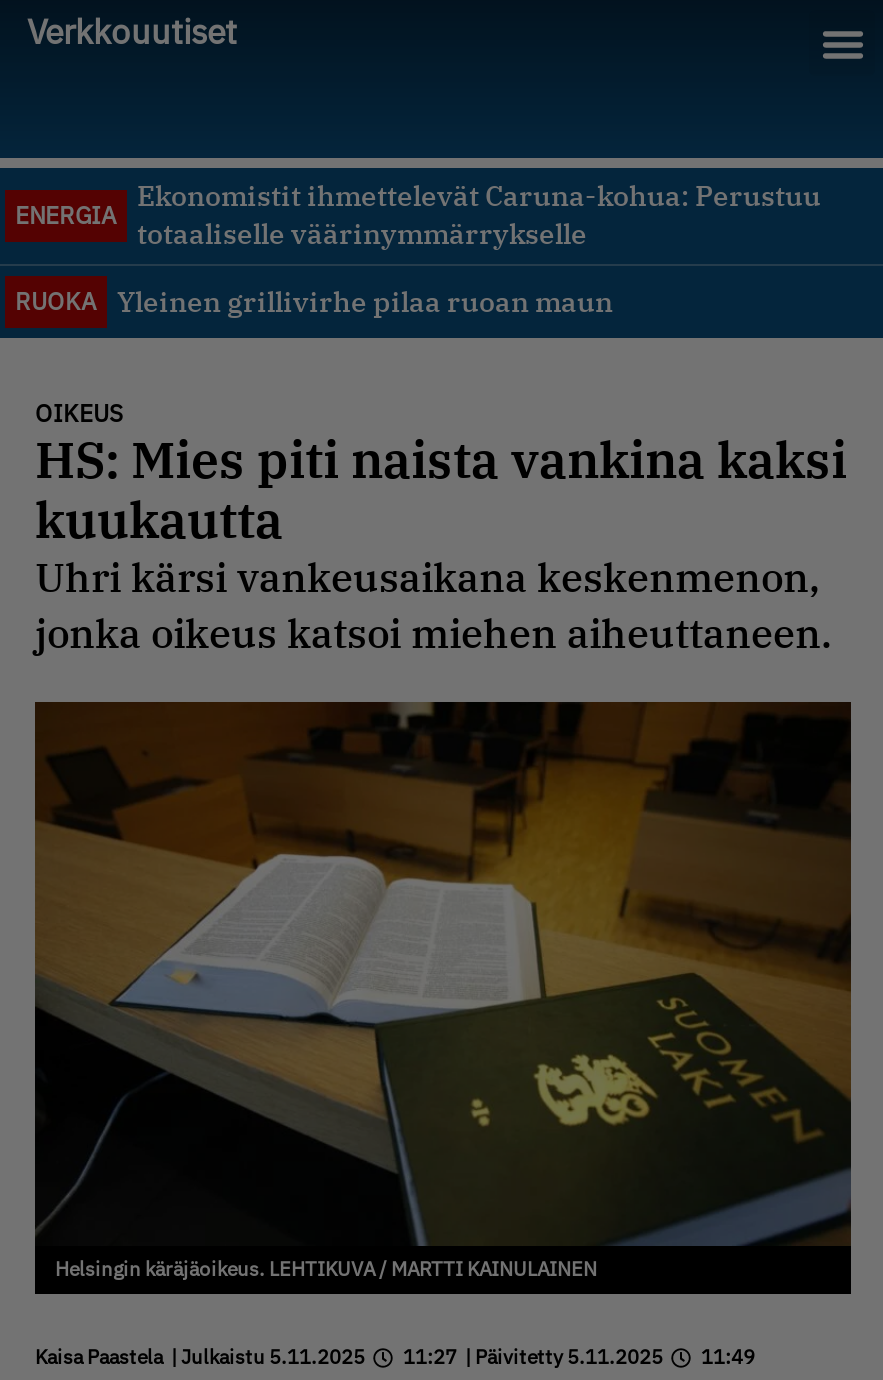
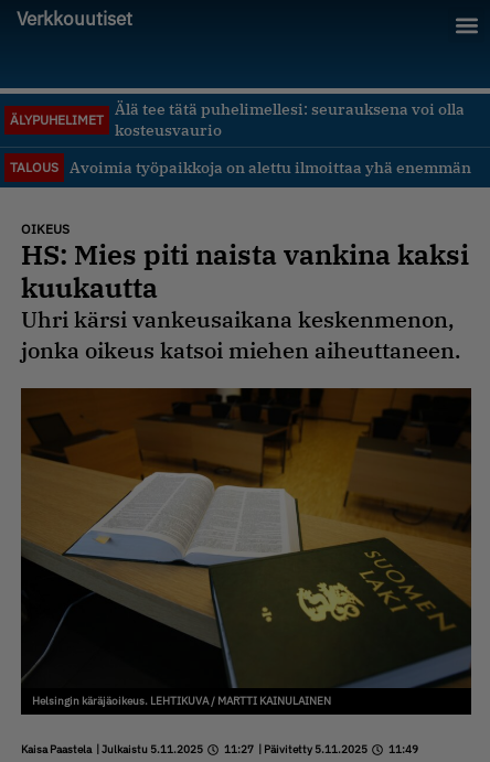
[137,178,821,252] Ekonomistit ihmettelevät Caruna-kohua: Perustuu | totaaliselle väärinymmärrykselle -> [115,99,465,140] Älä tee tätä puhelimellesi: seurauksena voi olla | kosteusvaurio
[15,200,117,230] ENERGIA -> [10,111,104,128] ÄLYPUHELIMET
[15,283,613,319] RUOKA | Yleinen grillivirhe pilaa ruoan maun -> [10,157,471,177] TALOUS | Avoimia työpaikkoja on alettu ilmoittaa yhä enemmän

